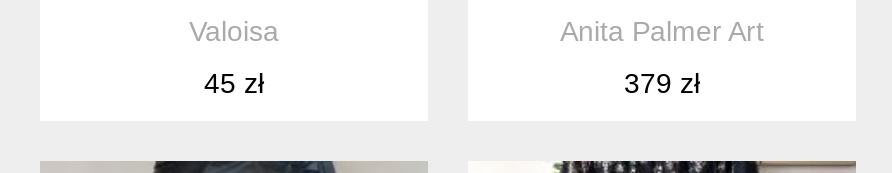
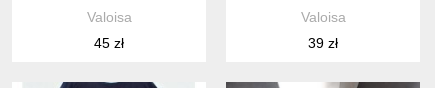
[560,14,764,46] Anita Palmer Art -> [300,8,345,24] Valoisa
[624,66,700,98] 379 zł -> [308,34,338,50] 39 zł

